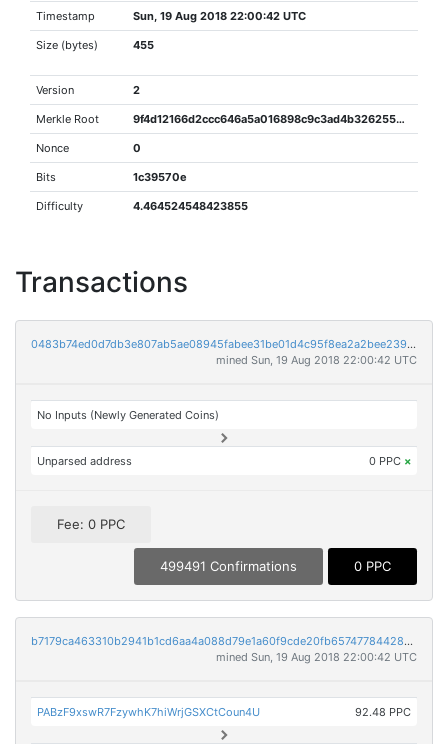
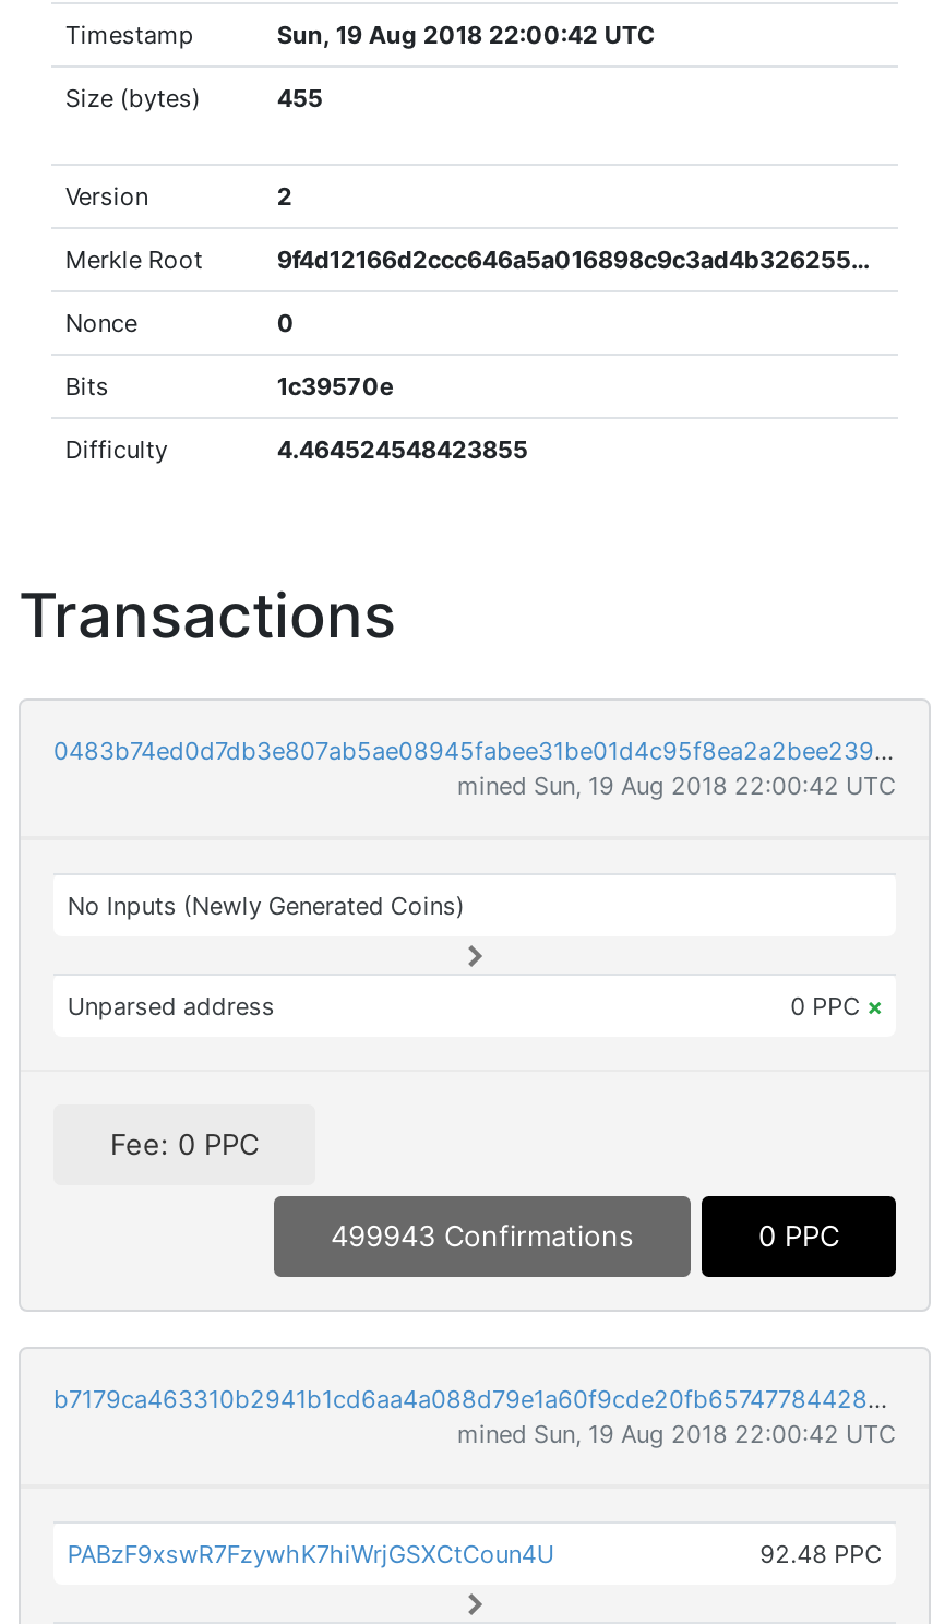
[160,558,297,574] 499491 Confirmations -> [331,1219,634,1254] 499943 Confirmations

